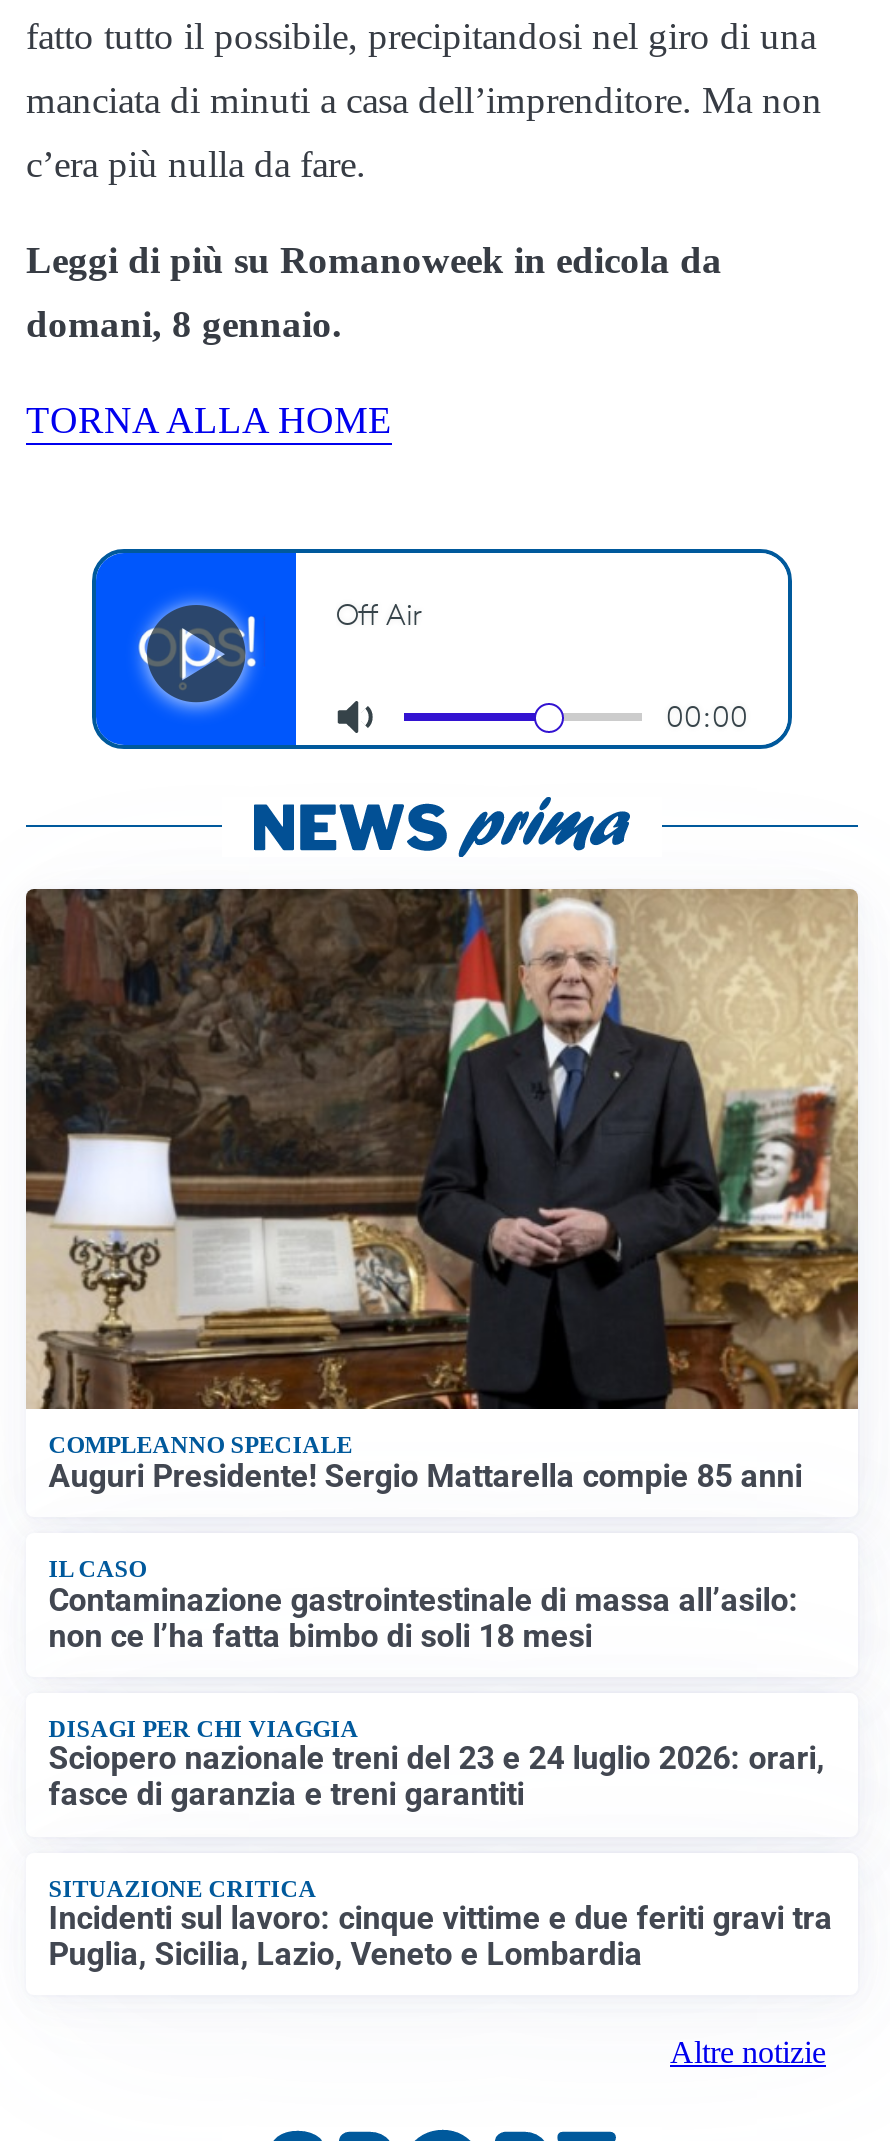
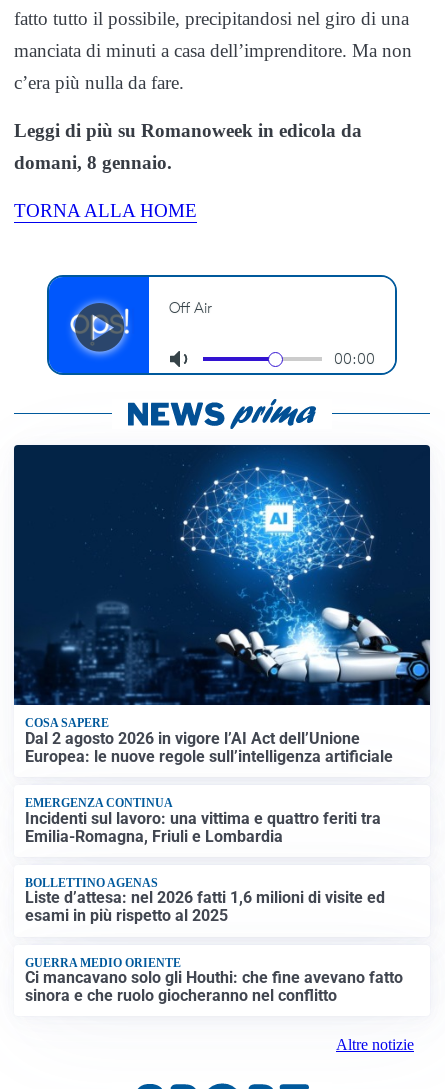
[24,887,860,1495] [image] | COMPLEANNO SPECIALE | Auguri Presidente! Sergio Mattarella compie 85 anni -> [13,444,431,766] [image] | COSA SAPERE | Dal 2 agosto 2026 in vigore l’AI Act dell’Unione | Europea: le nuove regole sull’intelligenza artificiale
[48,1555,798,1654] IL CASO | Contaminazione gastrointestinale di massa all’asilo: | non ce l’ha fatta bimbo di soli 18 mesi -> [25,796,381,846] EMERGENZA CONTINUA | Incidenti sul lavoro: una vittima e quattro feriti tra | Emilia-Romagna, Friuli e Lombardia
[48,1715,824,1814] DISAGI PER CHI VIAGGIA | Sciopero nazionale treni del 23 e 24 luglio 2026: orari, | fasce di garanzia e treni garantiti -> [25,876,385,925] BOLLETTINO AGENAS | Liste d’attesa: nel 2026 fatti 1,6 milioni di visite ed | esami in più rispetto al 2025
[48,1874,832,1973] SITUAZIONE CRITICA | Incidenti sul lavoro: cinque vittime e due feriti gravi tra | Puglia, Sicilia, Lazio, Veneto e Lombardia -> [25,956,403,1005] GUERRA MEDIO ORIENTE | Ci mancavano solo gli Houthi: che fine avevano fatto | sinora e che ruolo giocheranno nel conflitto

